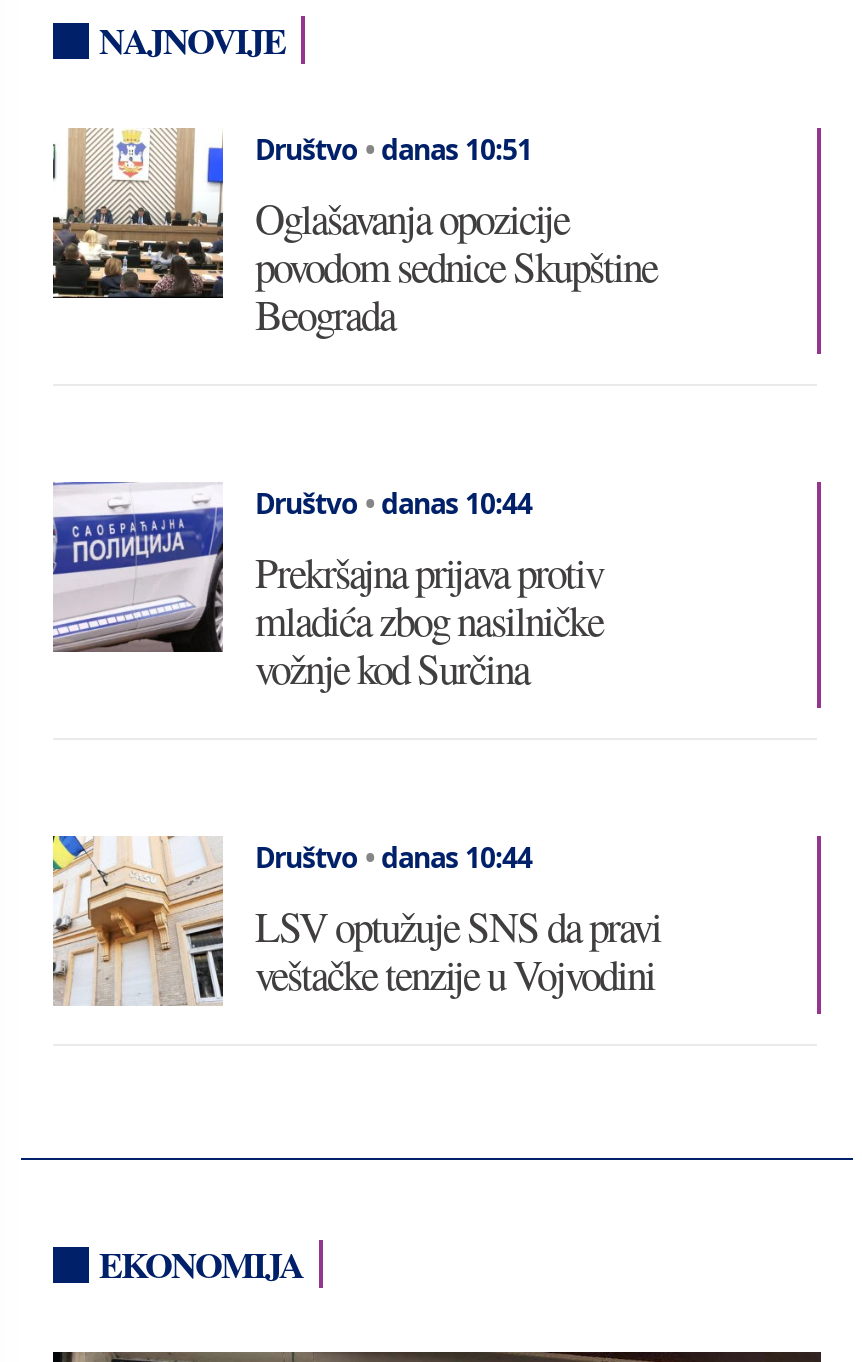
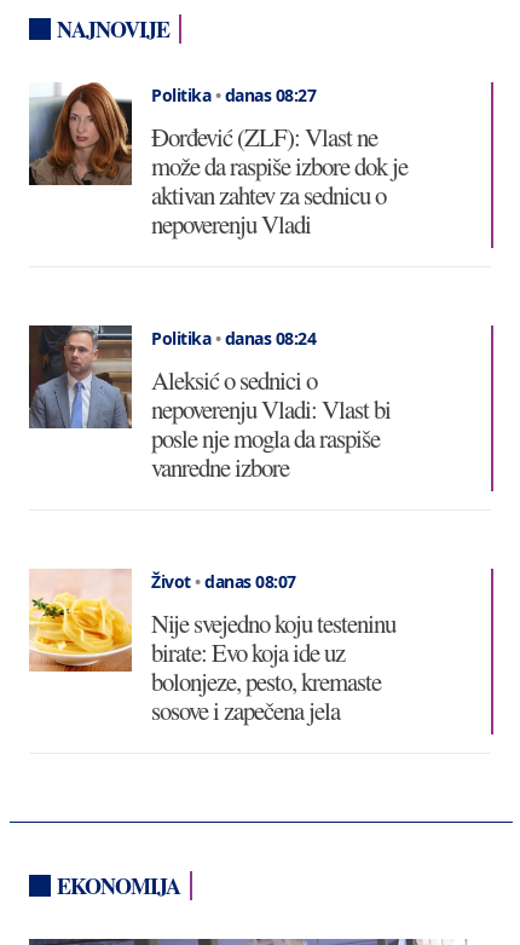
[51,126,657,342] [image] | Društvo • danas 10:51 | Oglašavanja opozicije | povodom sednice Skupštine | Beograda -> [28,82,408,241] [image] | Politika • danas 08:27 | Đorđević (ZLF): Vlast ne | može da raspiše izbore dok je | aktivan zahtev za sednicu o | nepoverenju Vladi
[51,480,603,696] [image] | Društvo • danas 10:44 | Prekršajna prijava protiv | mladića zbog nasilničke | vožnje kod Surčina -> [28,324,391,484] [image] | Politika • danas 08:24 | Aleksić o sednici o | nepoverenju Vladi: Vlast bi | posle nje mogla da raspiše | vanredne izbore
[51,834,661,1008] [image] | Društvo • danas 10:44 | LSV optužuje SNS da pravi | veštačke tenzije u Vojvodini -> [28,569,395,727] [image] | Život • danas 08:07 | Nije svejedno koju testeninu | birate: Evo koja ide uz | bolonjeze, pesto, kremaste | sosove i zapečena jela

